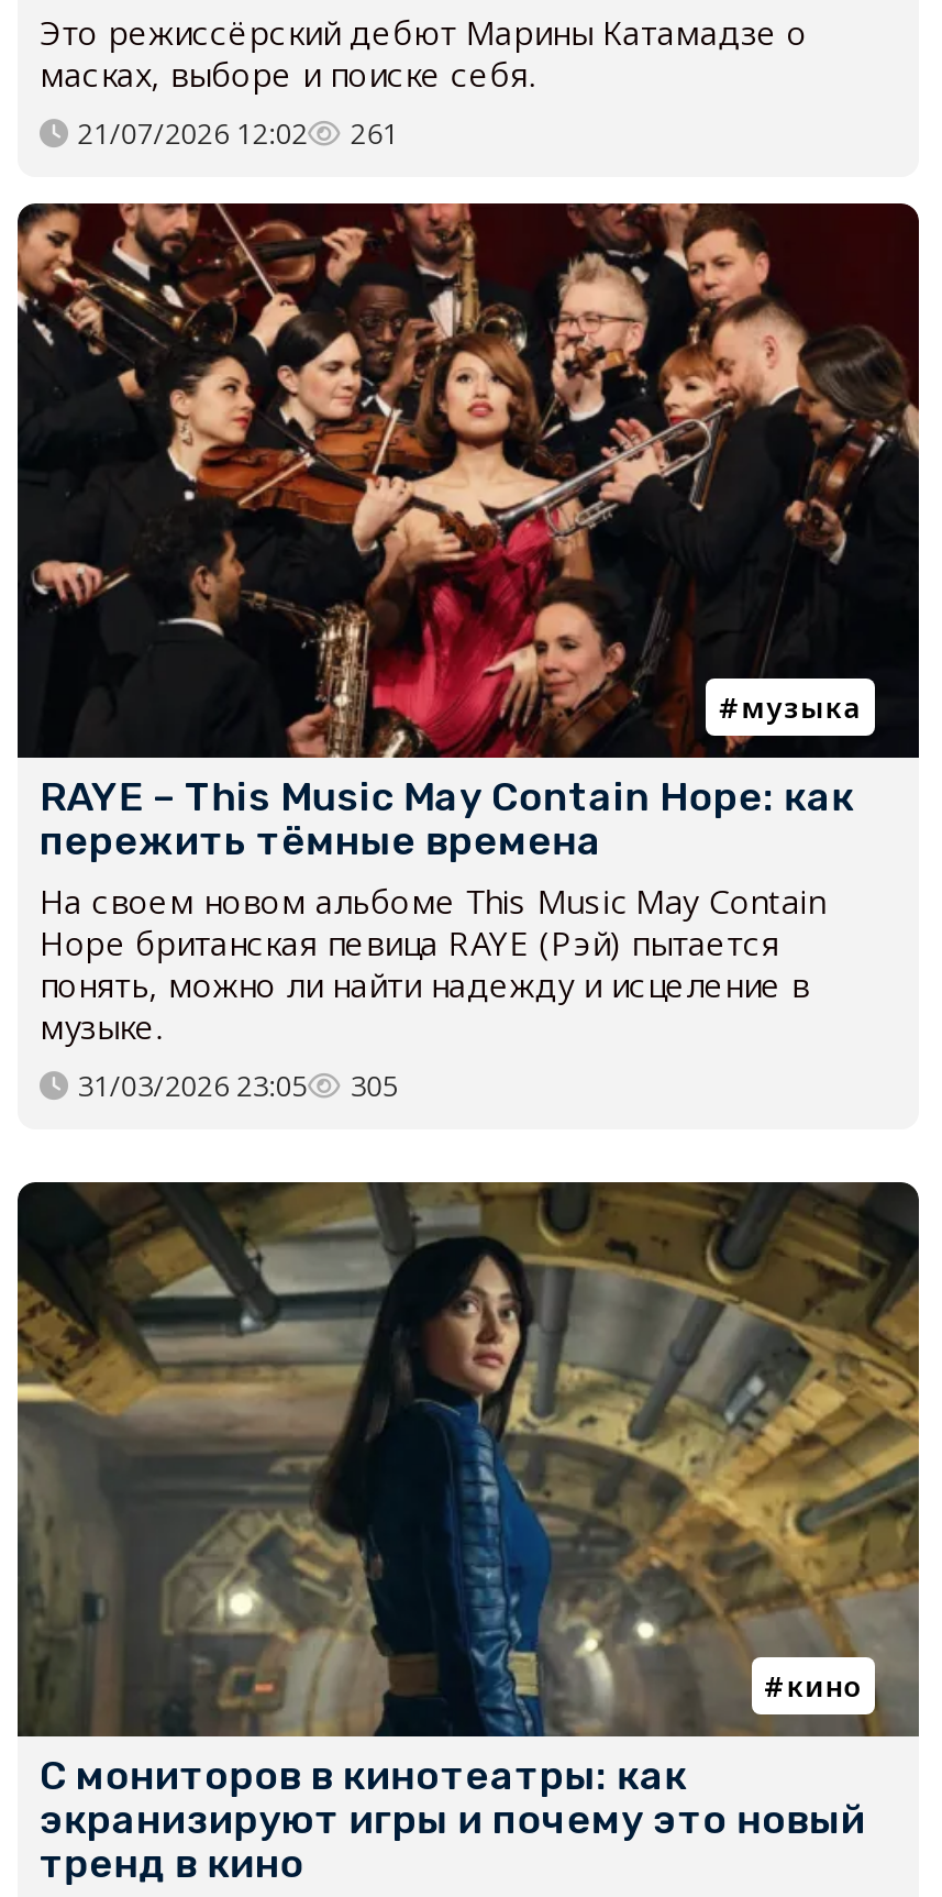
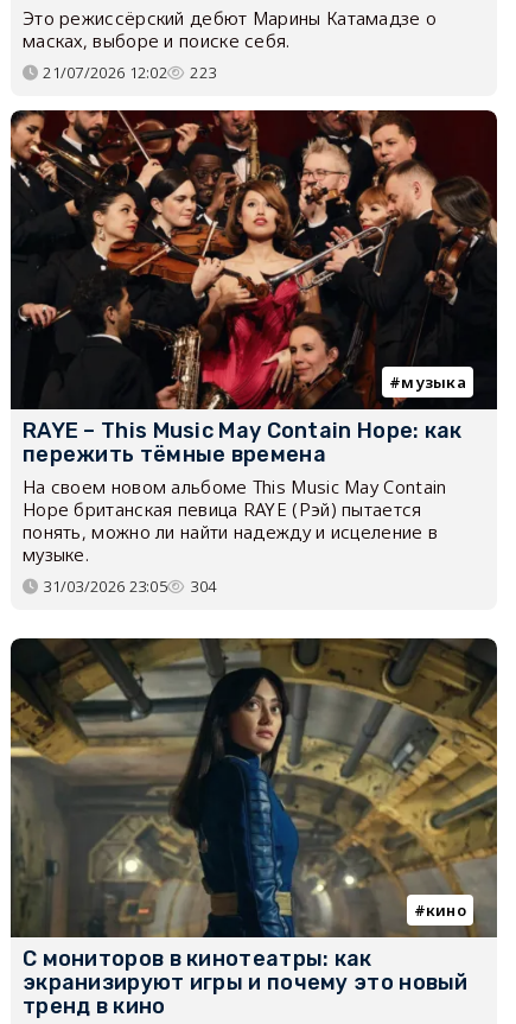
[78,113,399,153] 21/07/2026 12:02 261 -> [43,62,216,83] 21/07/2026 12:02 223
[78,1065,399,1105] 31/03/2026 23:05 305 -> [43,575,216,597] 31/03/2026 23:05 304

